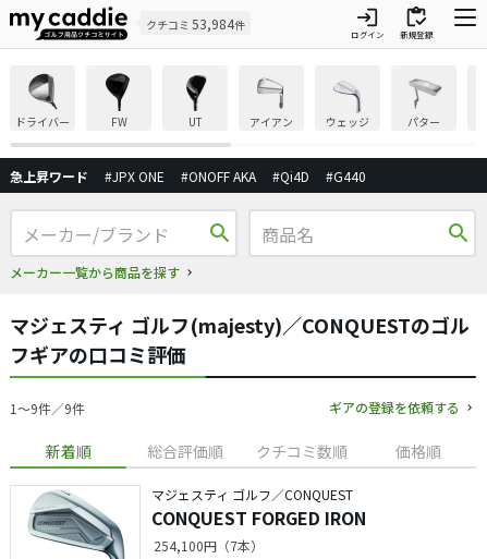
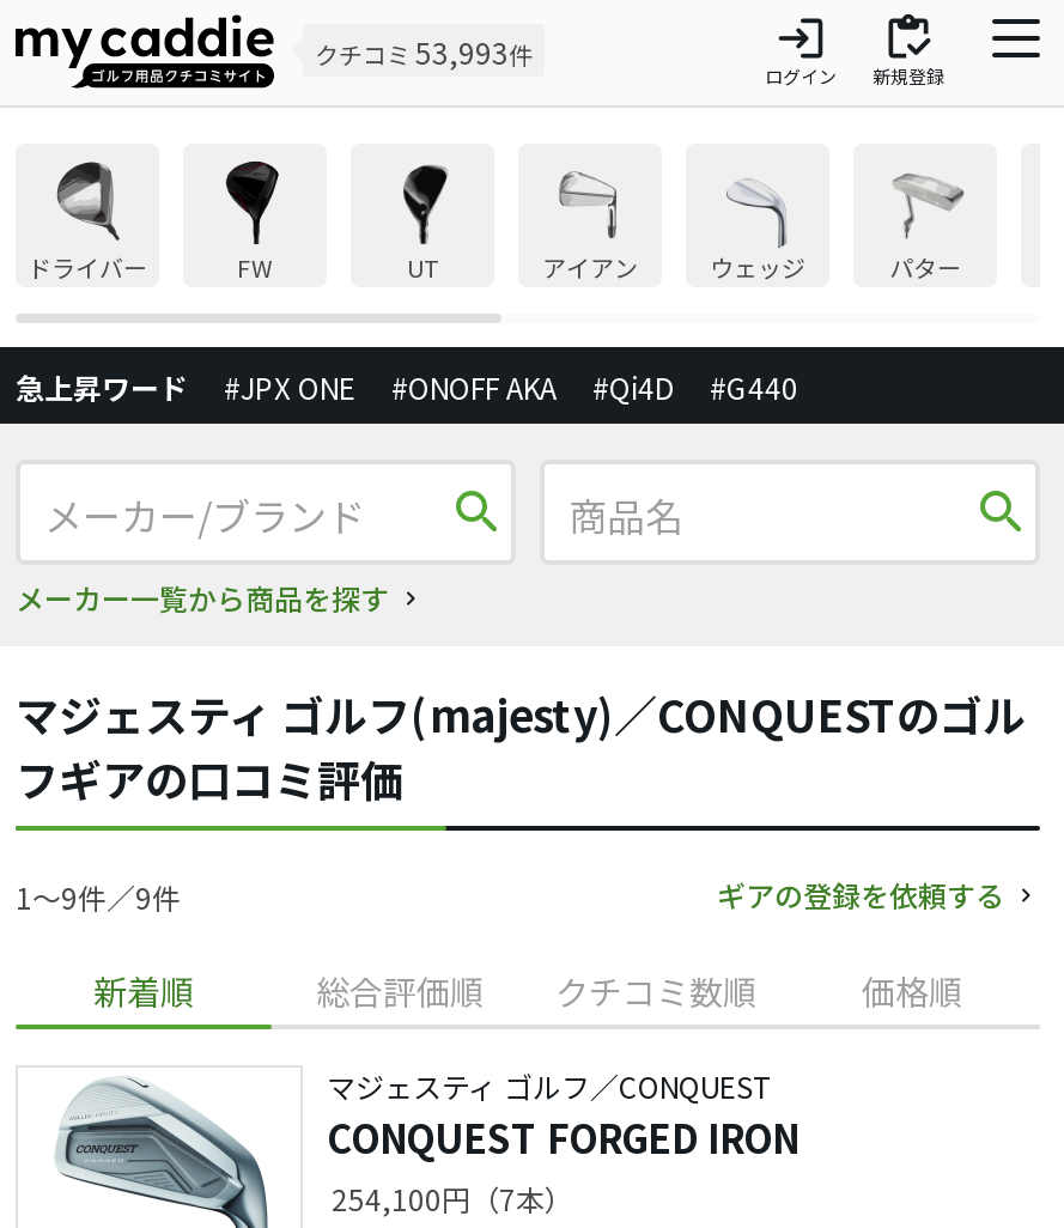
[146,14,245,33] クチコミ53,984件 -> [315,31,533,72] クチコミ53,993件

